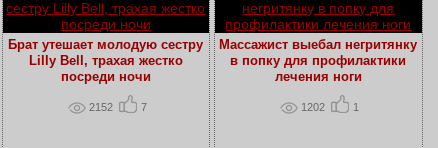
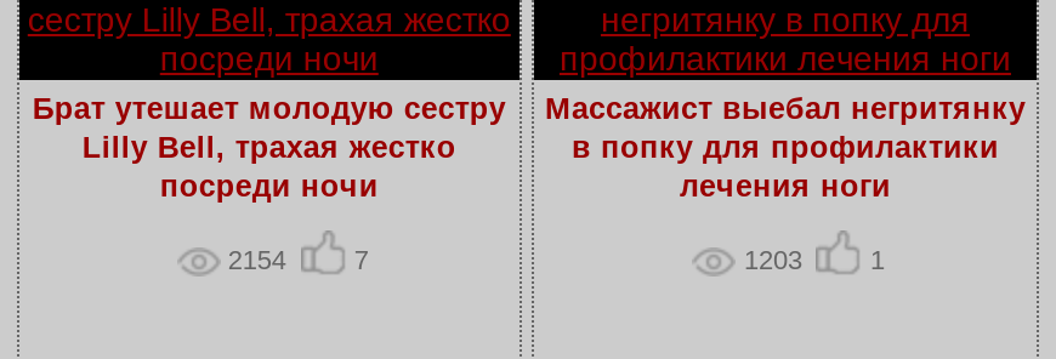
[89,101,113,113] 2152 -> [228,245,286,274] 2154
[301,101,325,113] 1202 -> [744,245,802,274] 1203

